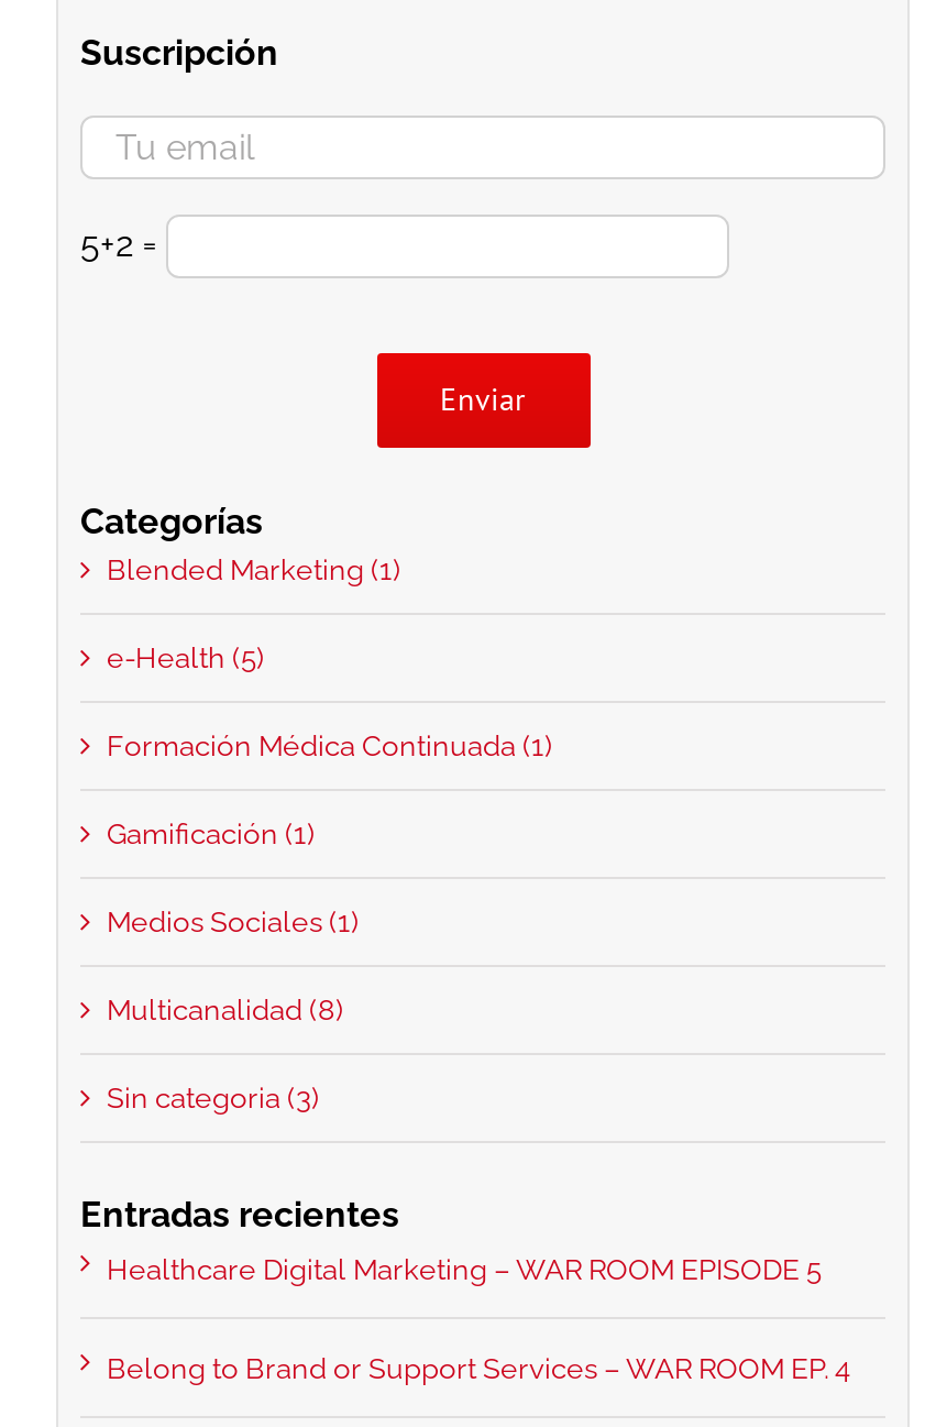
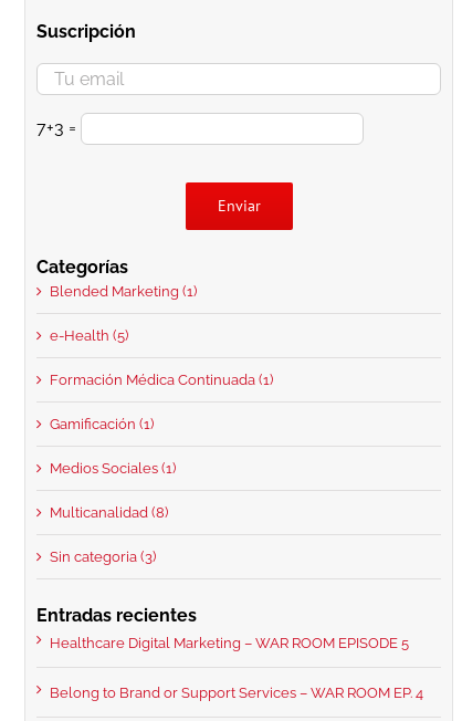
[80,224,157,265] 5+2 = -> [36,117,76,138] 7+3 =

